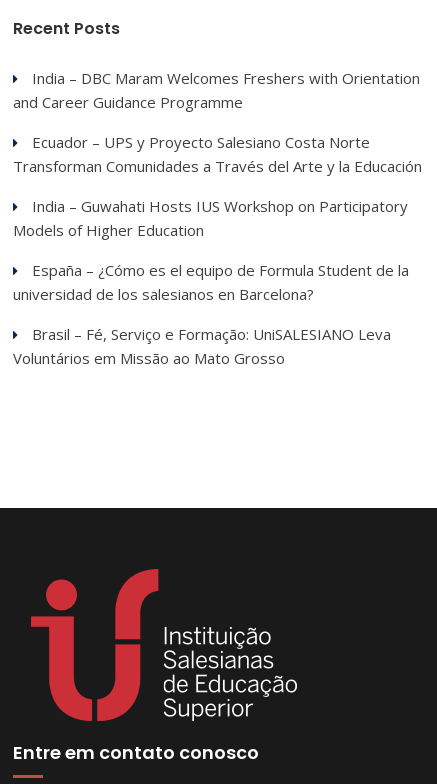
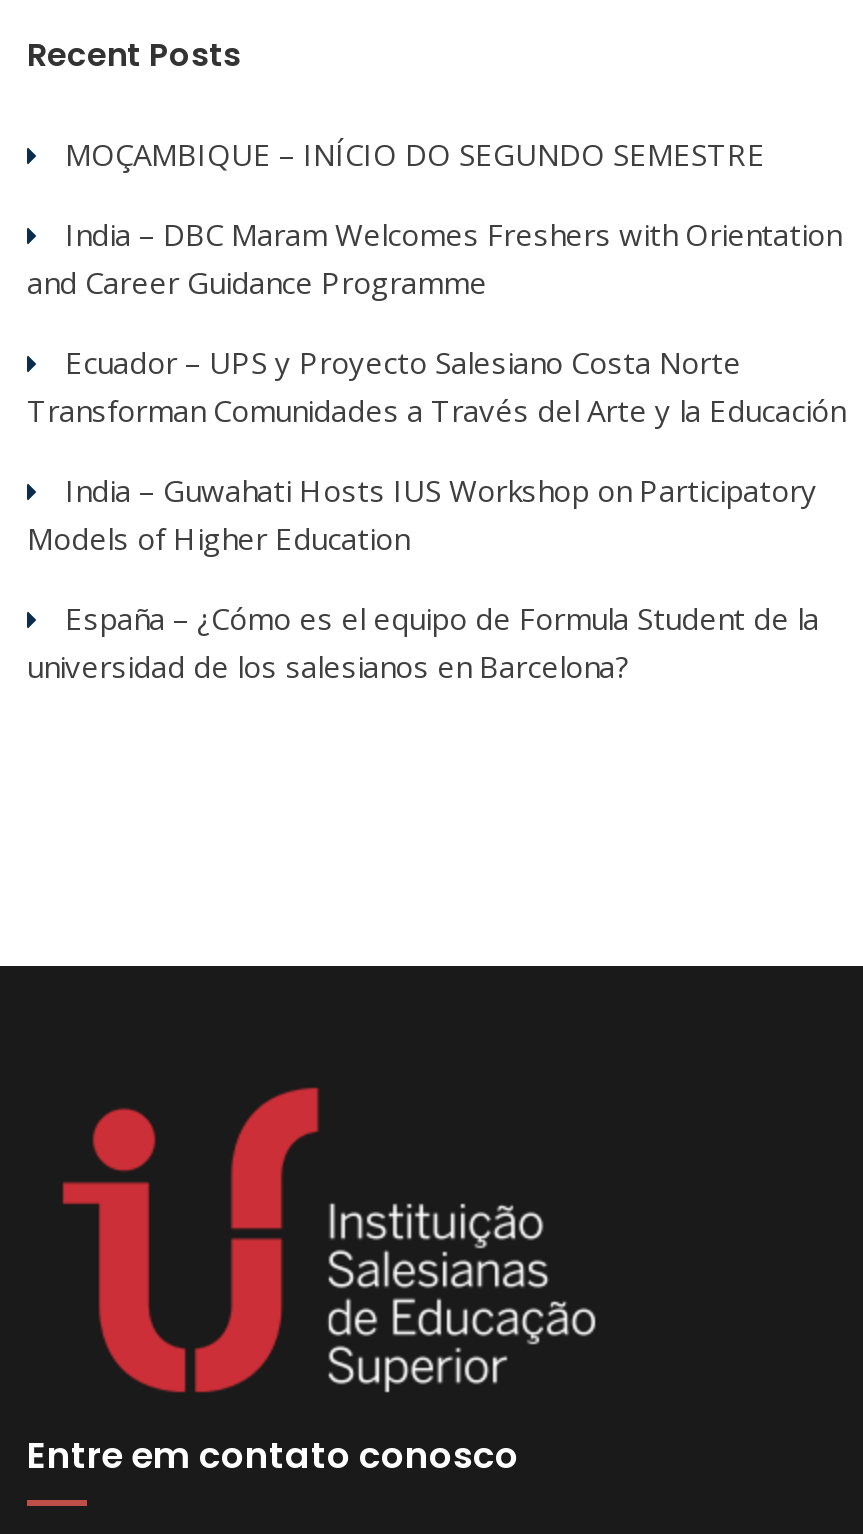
none -> [65,134,765,174] MOÇAMBIQUE – INÍCIO DO SEGUNDO SEMESTRE
moved [13,68,422,304] -> [27,214,845,686]: India – DBC Maram Welcomes Freshers with Orientation | and Career Guidance Programme | Ecuador – UPS y Proyecto Salesiano Costa Norte | Transforman Comunidades a Través del Arte y la Educación | India – Guwahati Hosts IUS Workshop on Participatory | Models of Higher Education | España – ¿Cómo es el equipo de Formula Student de la | universidad de los salesianos en Barcelona?
[13,324,391,368] Brasil – Fé, Serviço e Formação: UniSALESIANO Leva | Voluntários em Missão ao Mato Grosso -> none

